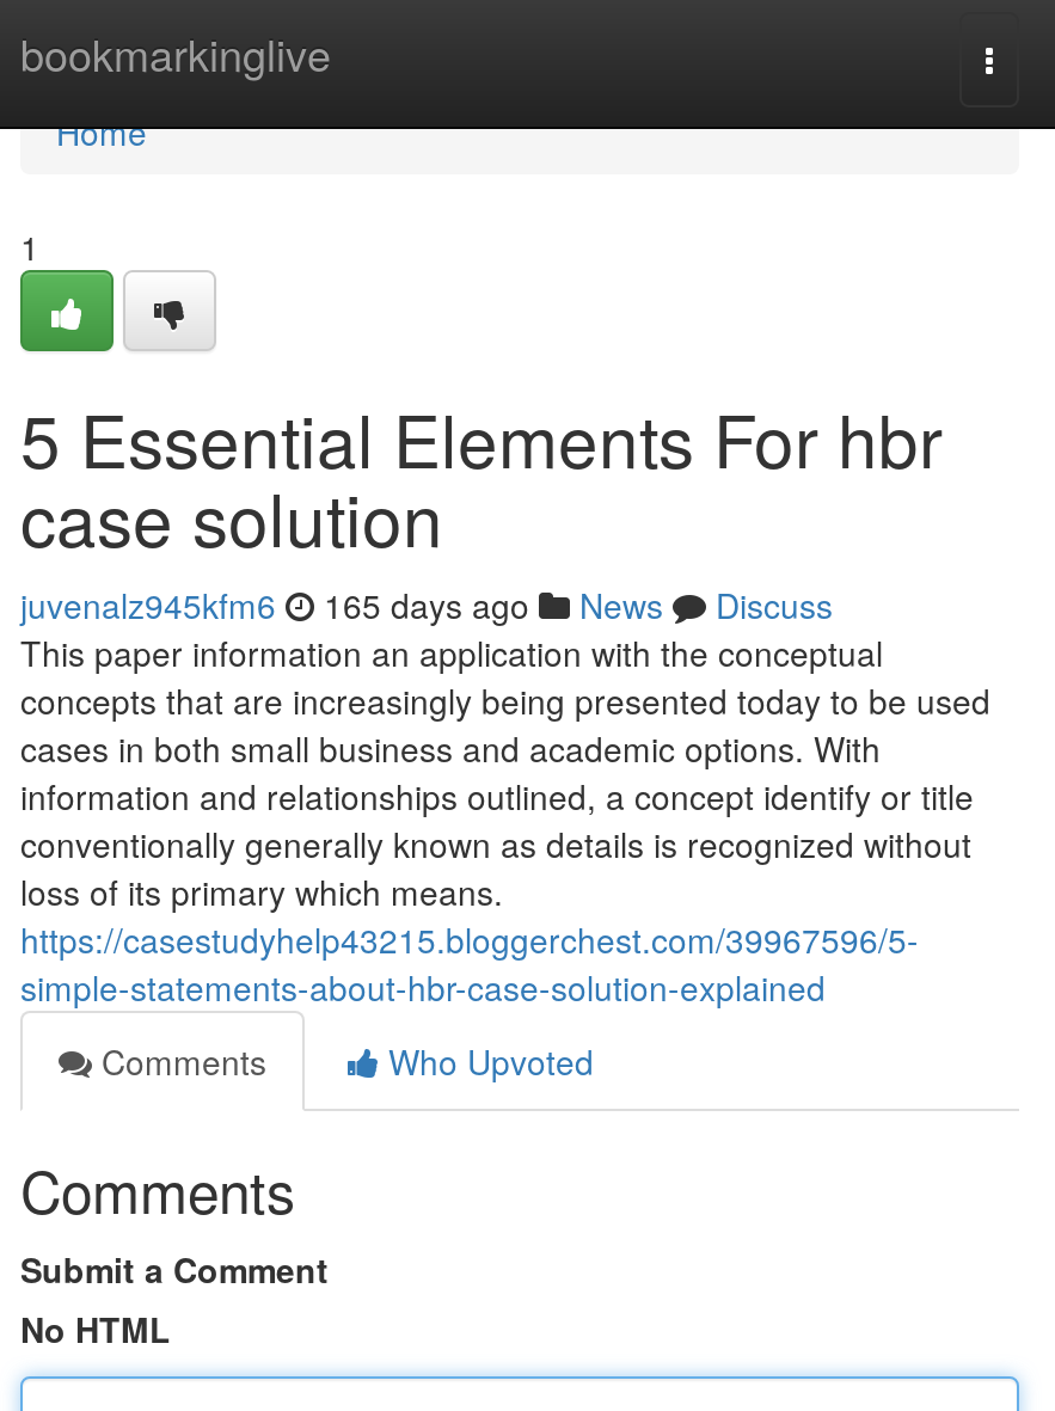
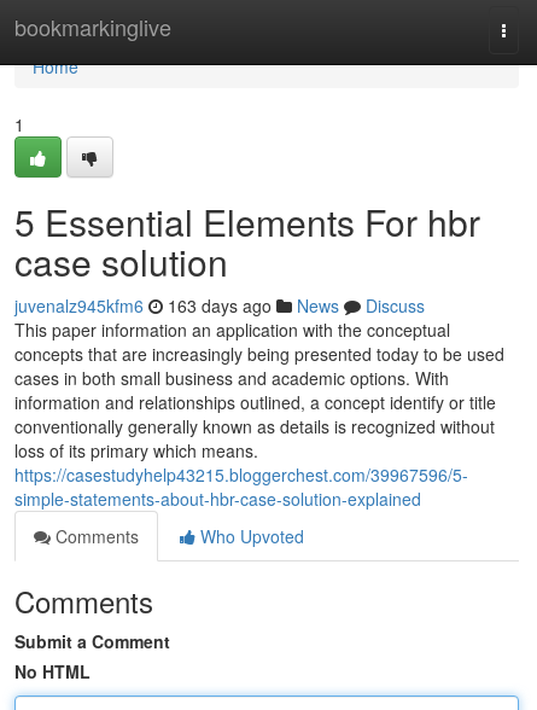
[20,581,833,628] juvenalz945kfm6 165 days ago News Discuss -> [14,293,425,318] juvenalz945kfm6 163 days ago News Discuss

